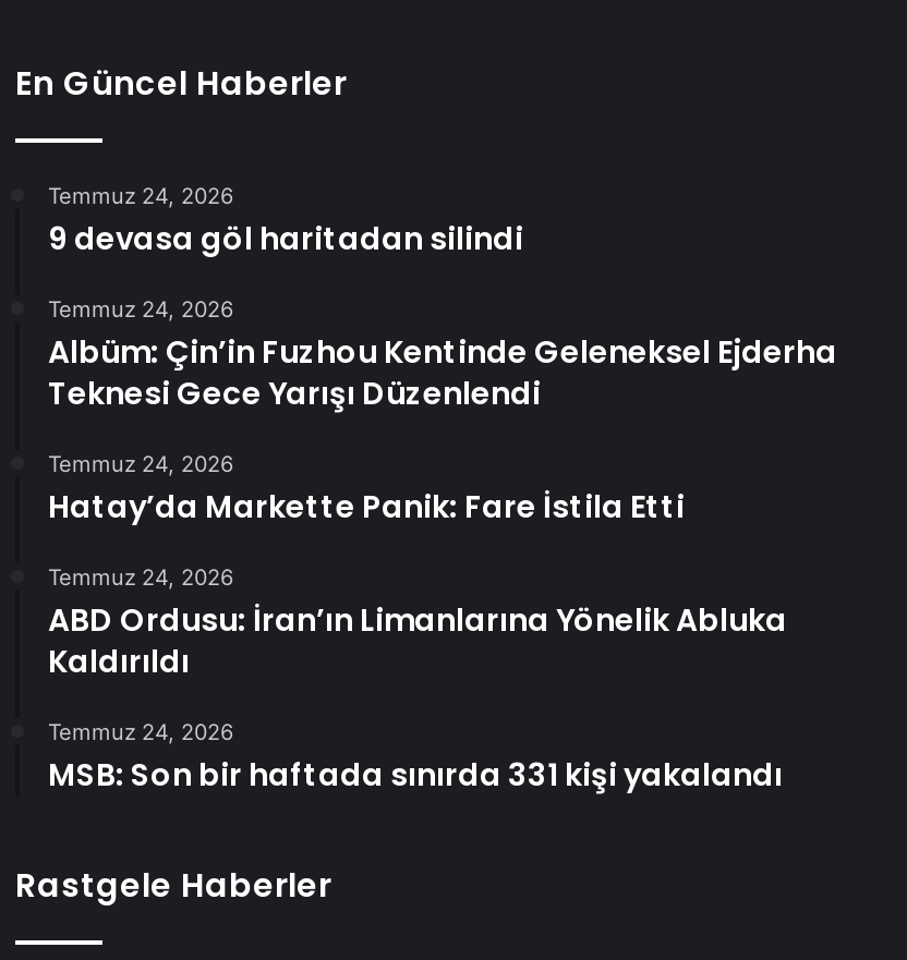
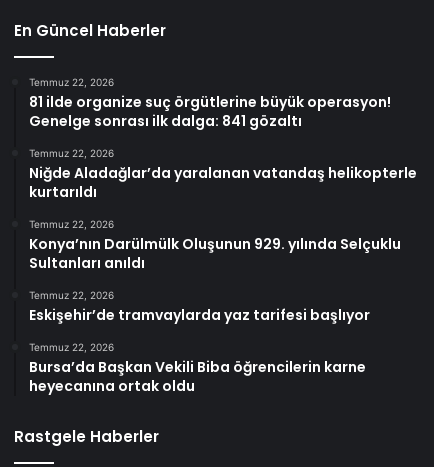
[48,181,523,259] Temmuz 24, 2026 | 9 devasa göl haritadan silindi -> [29,75,391,130] Temmuz 22, 2026 | 81 ilde organize suç örgütlerine büyük operasyon! | Genelge sonrası ilk dalga: 841 gözaltı
[48,294,837,414] Temmuz 24, 2026 | Albüm: Çin’in Fuzhou Kentinde Geleneksel Ejderha | Teknesi Gece Yarışı Düzenlendi -> [29,146,417,201] Temmuz 22, 2026 | Niğde Aladağlar’da yaralanan vatandaş helikopterle | kurtarıldı
[48,449,685,527] Temmuz 24, 2026 | Hatay’da Markette Panik: Fare İstila Etti -> [29,217,401,272] Temmuz 22, 2026 | Konya’nın Darülmülk Oluşunun 929. yılında Selçuklu | Sultanları anıldı
[48,562,787,682] Temmuz 24, 2026 | ABD Ordusu: İran’ın Limanlarına Yönelik Abluka | Kaldırıldı -> [29,288,370,324] Temmuz 22, 2026 | Eskişehir’de tramvaylarda yaz tarifesi başlıyor
[48,717,783,795] Temmuz 24, 2026 | MSB: Son bir haftada sınırda 331 kişi yakalandı -> [29,340,366,395] Temmuz 22, 2026 | Bursa’da Başkan Vekili Biba öğrencilerin karne | heyecanına ortak oldu

